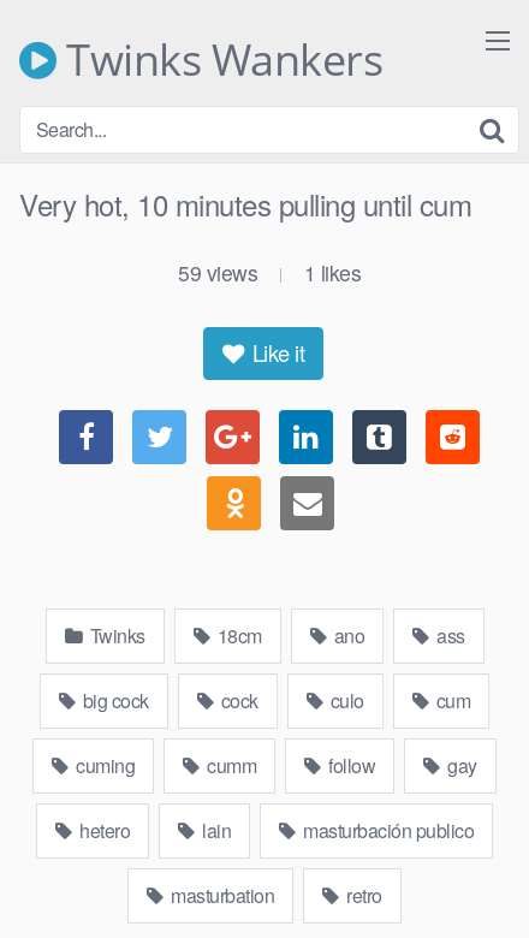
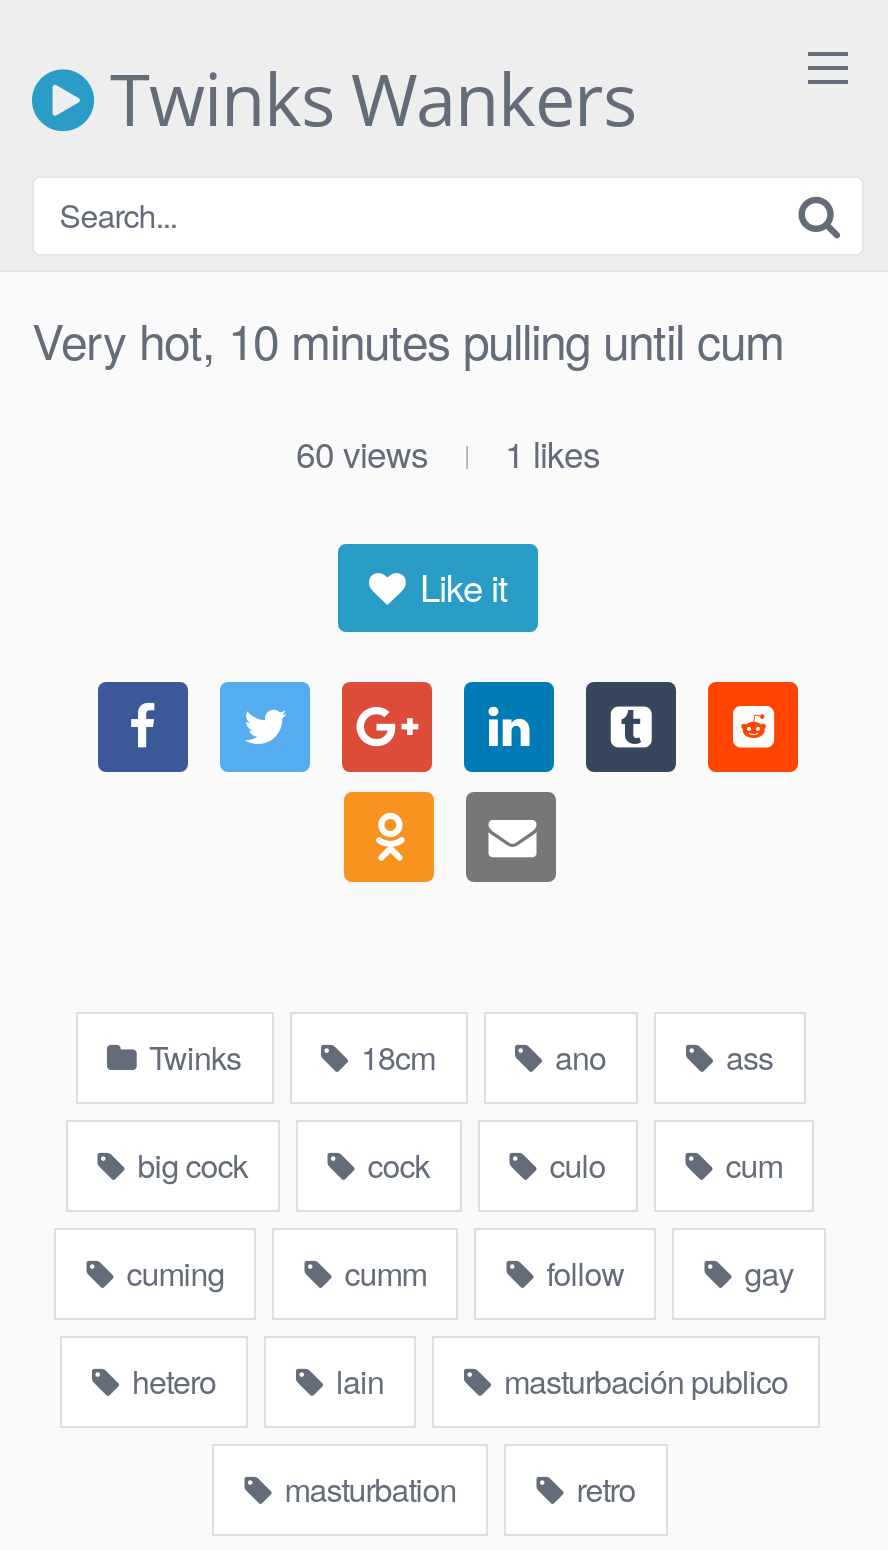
[178,257,257,287] 59 views -> [296,428,428,478] 60 views

